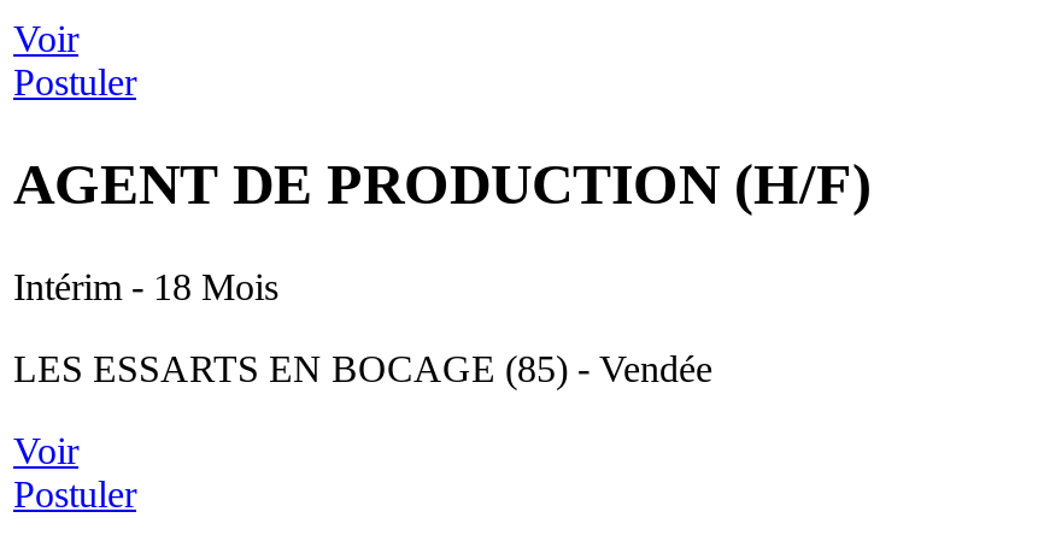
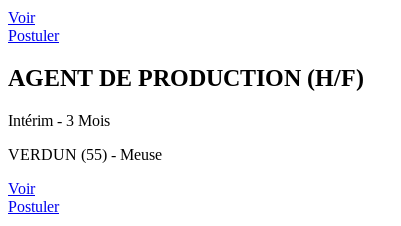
[13,267,278,307] Intérim - 18 Mois -> [8,112,110,129] Intérim - 3 Mois
[13,348,712,389] LES ESSARTS EN BOCAGE (85) - Vendée -> [8,146,162,163] VERDUN (55) - Meuse

